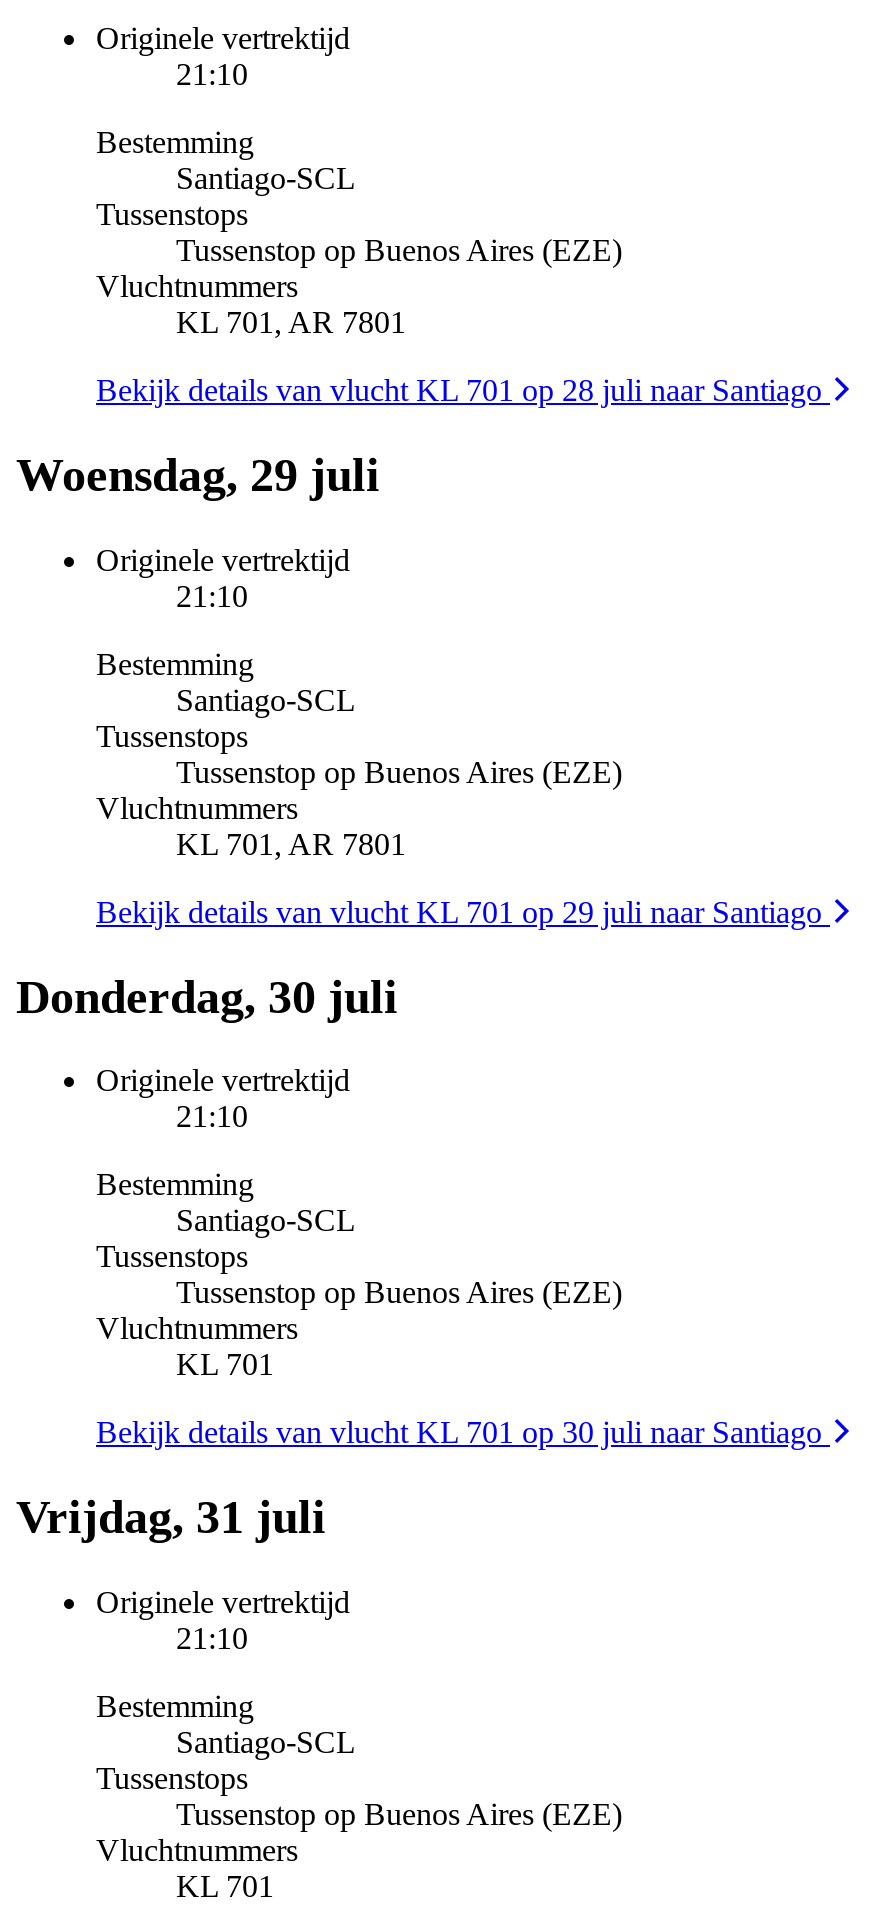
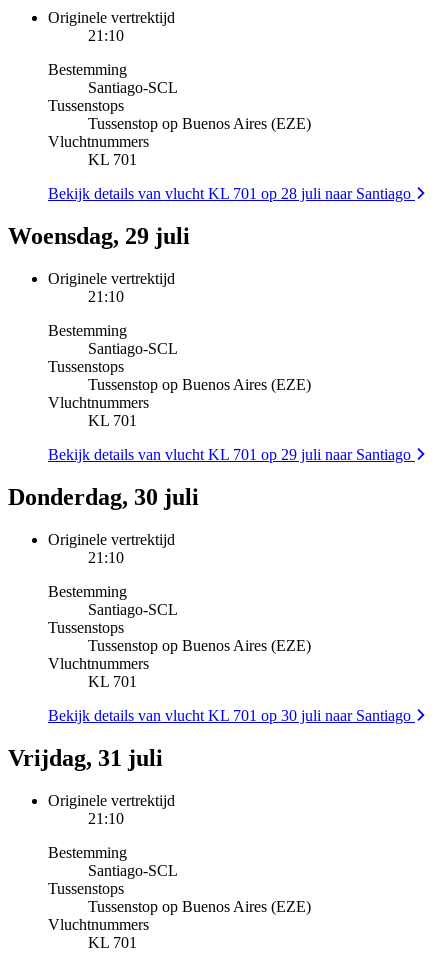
[176,304,406,338] KL 701, AR 7801 -> [88,151,137,168] KL 701
[176,826,406,860] KL 701, AR 7801 -> [88,412,137,429] KL 701

